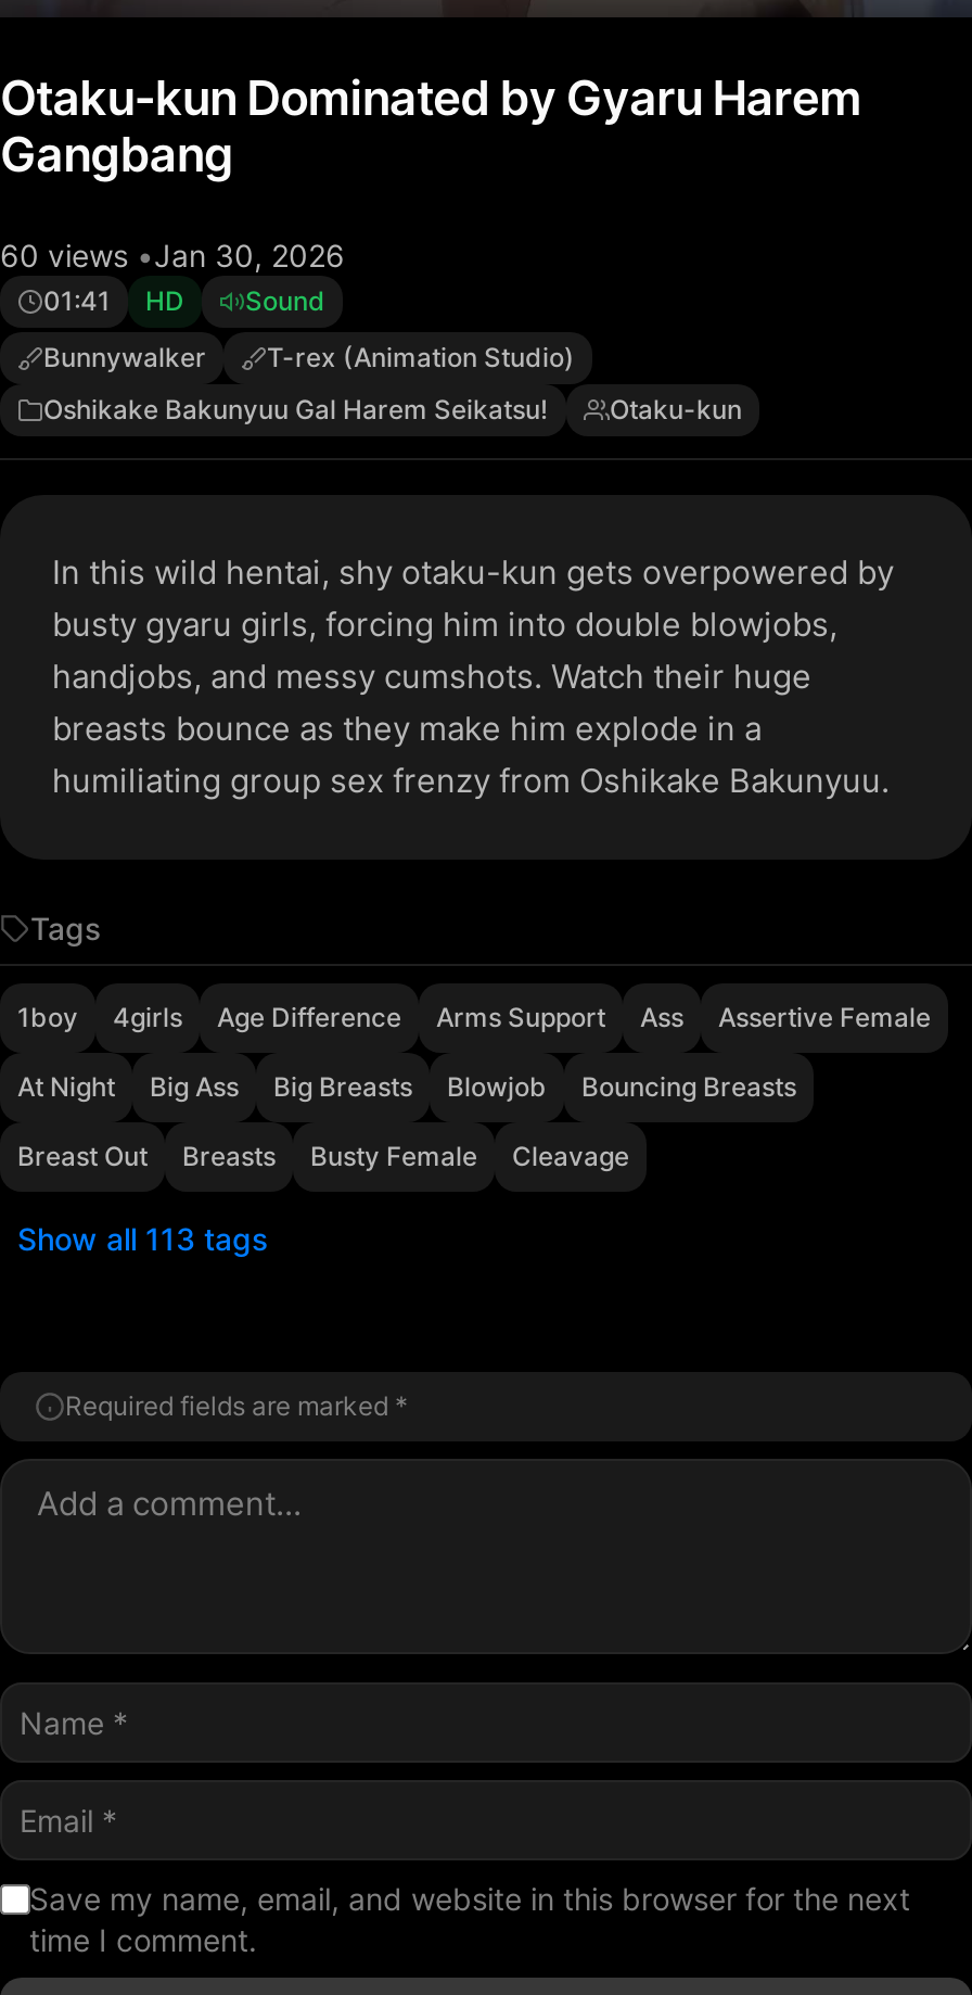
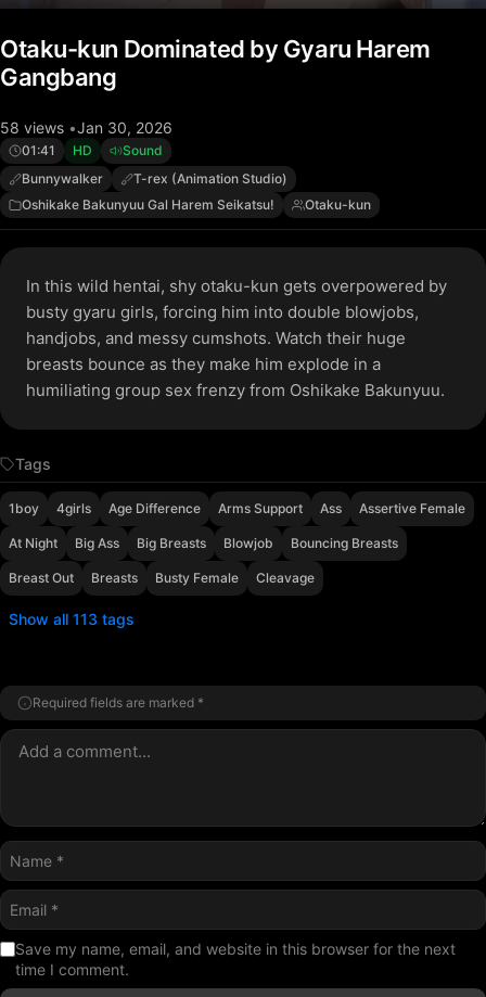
[0,237,345,274] 60 views Jan 30, 2026 -> [0,118,172,137] 58 views Jan 30, 2026

